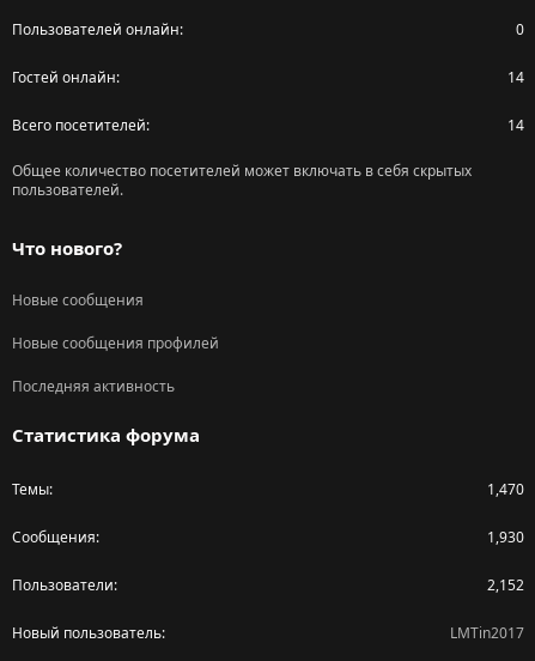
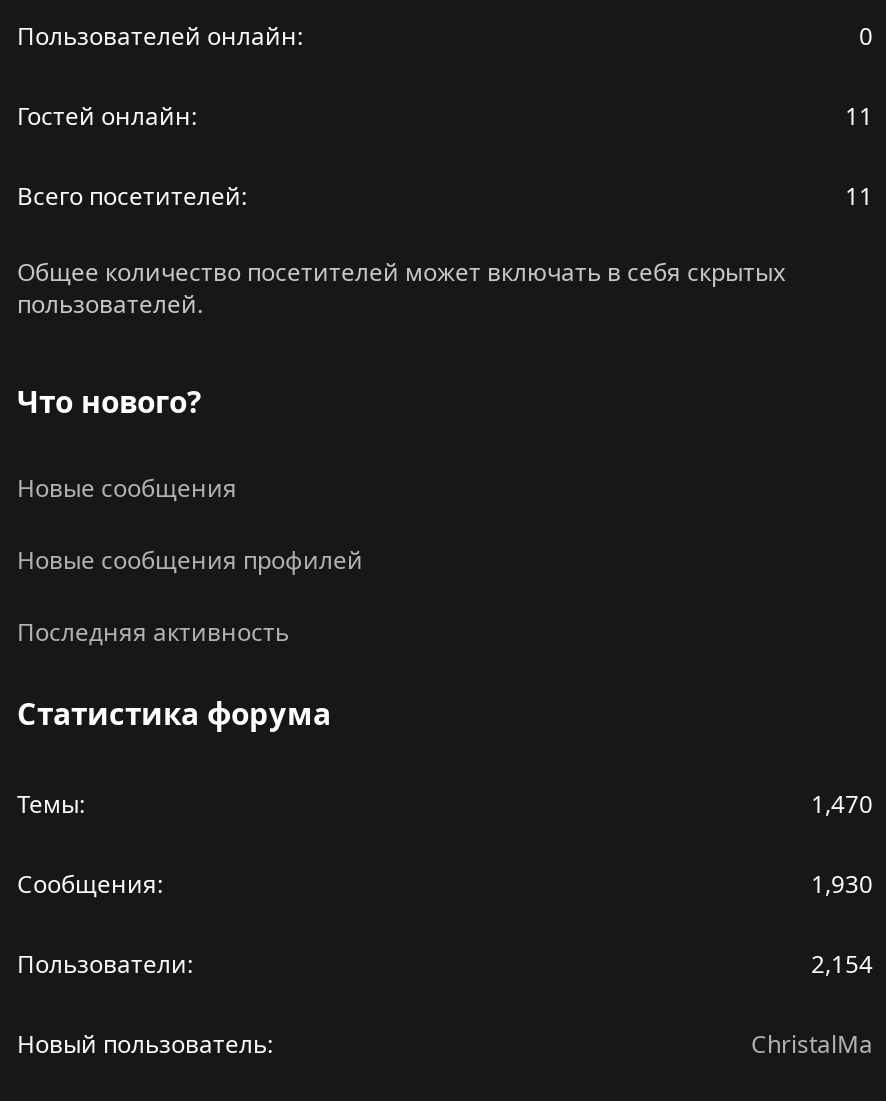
[507,68,524,88] 14 -> [845,100,873,134] 11
[507,115,524,136] 14 -> [845,180,873,214] 11
[487,575,524,596] 2,152 -> [811,948,873,982] 2,154
[450,623,524,644] LMTin2017 -> [751,1028,873,1062] ChristalMa

